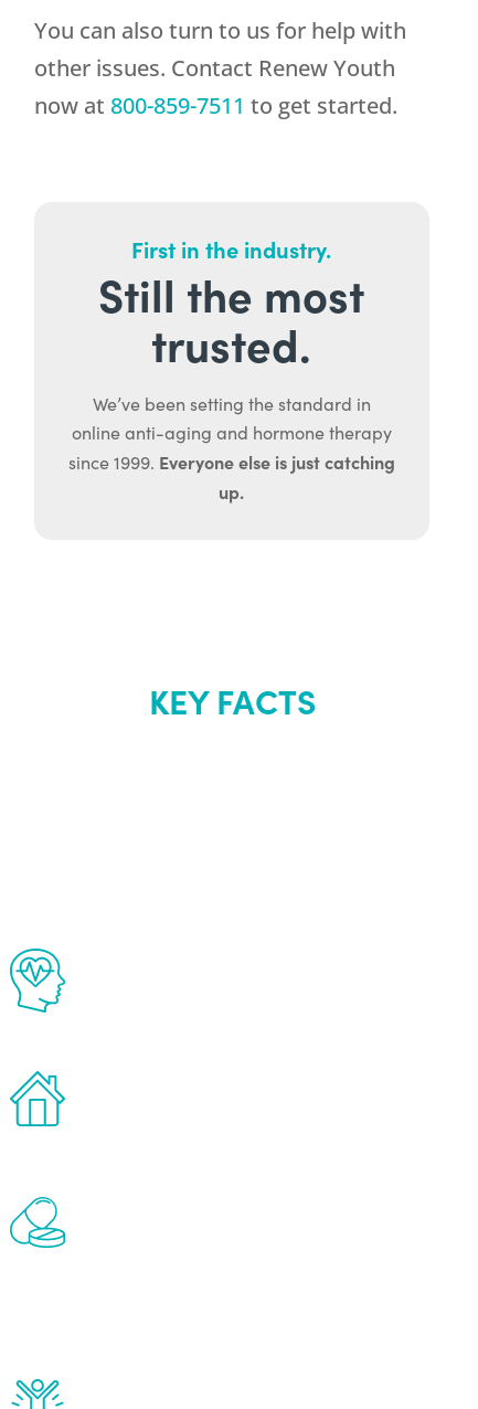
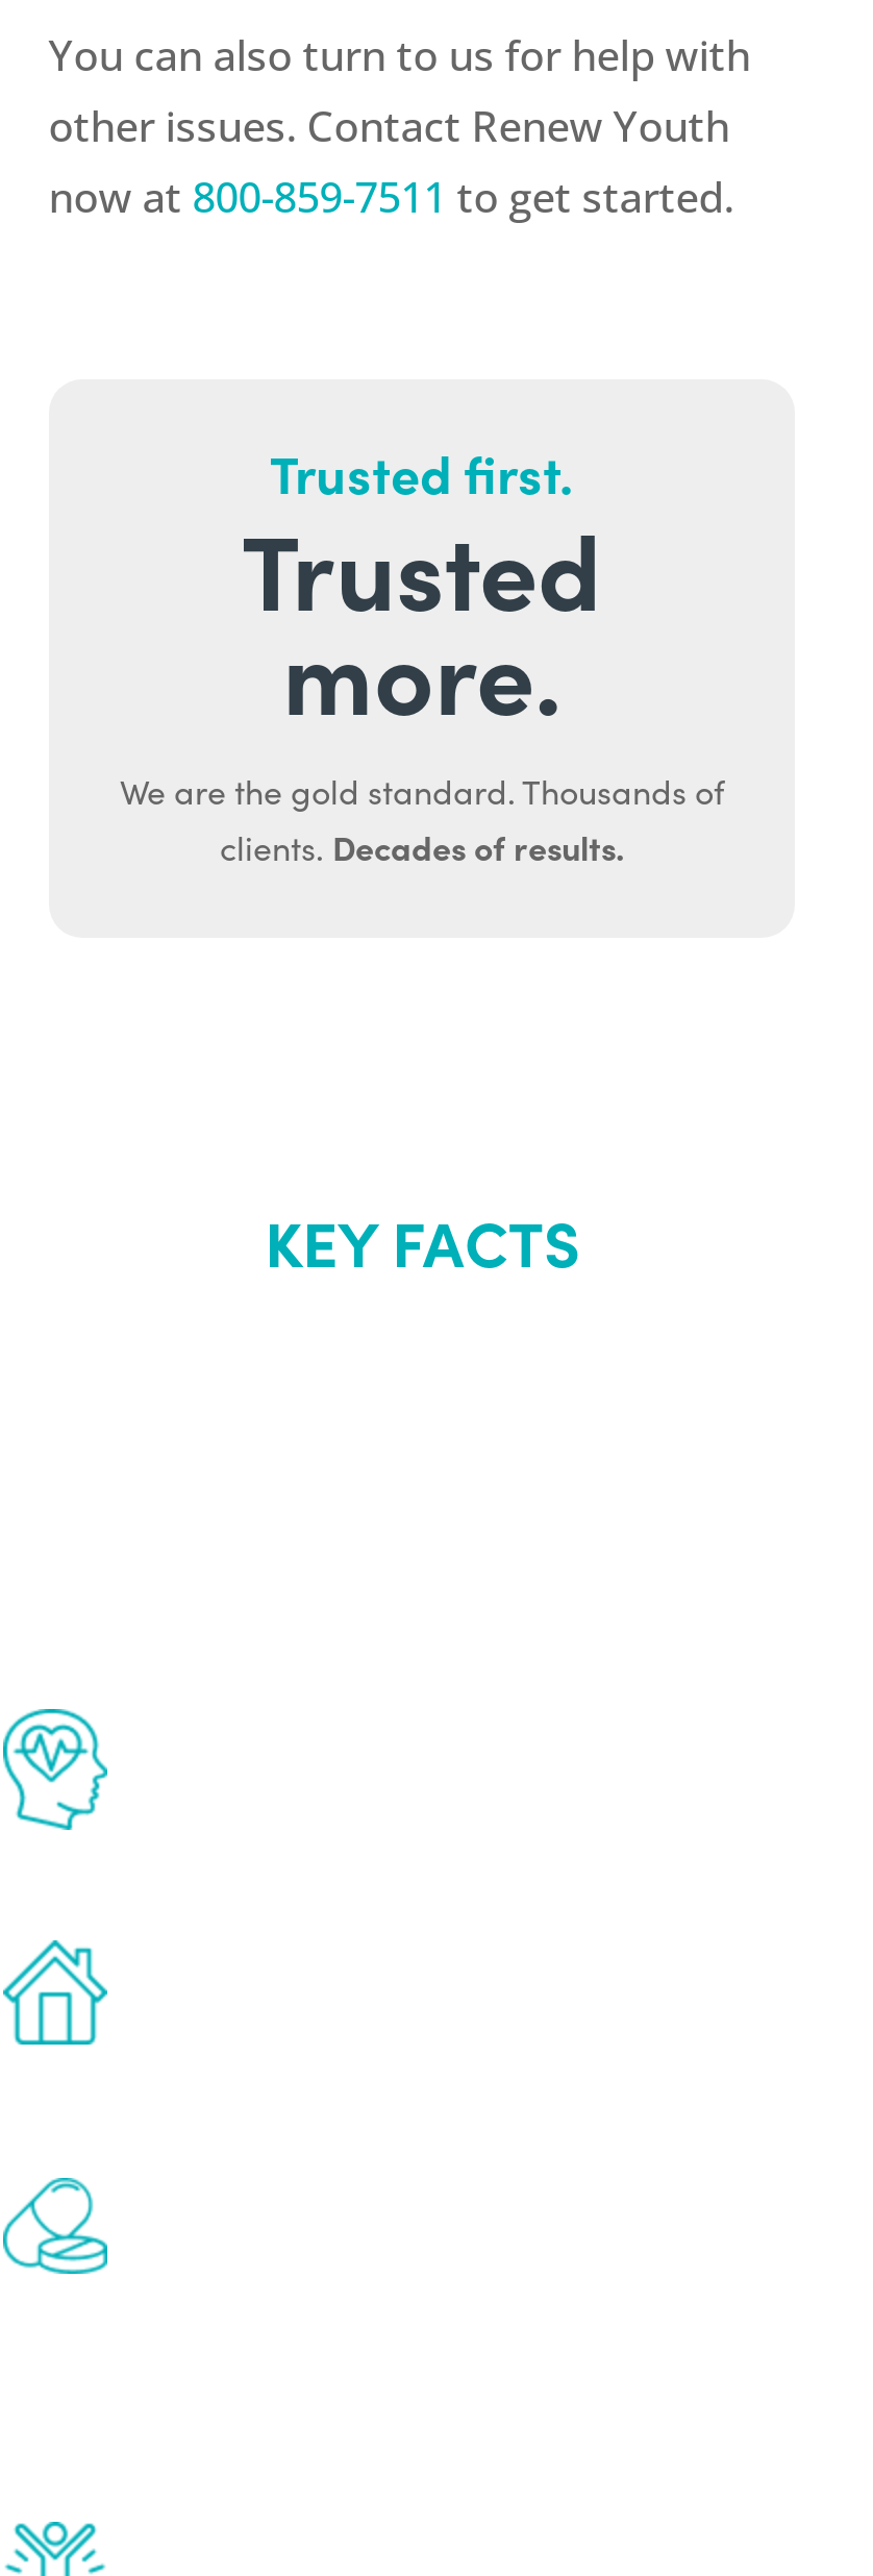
[68,234,395,504] First in the industry. | Still the most | trusted. | We’ve been setting the standard in | online anti-aging and hormone therapy | since 1999. Everyone else is just catching | up. -> [120,434,724,868] Trusted first. | Trusted | more. | We are the gold standard. Thousands of | clients. Decades of results.

